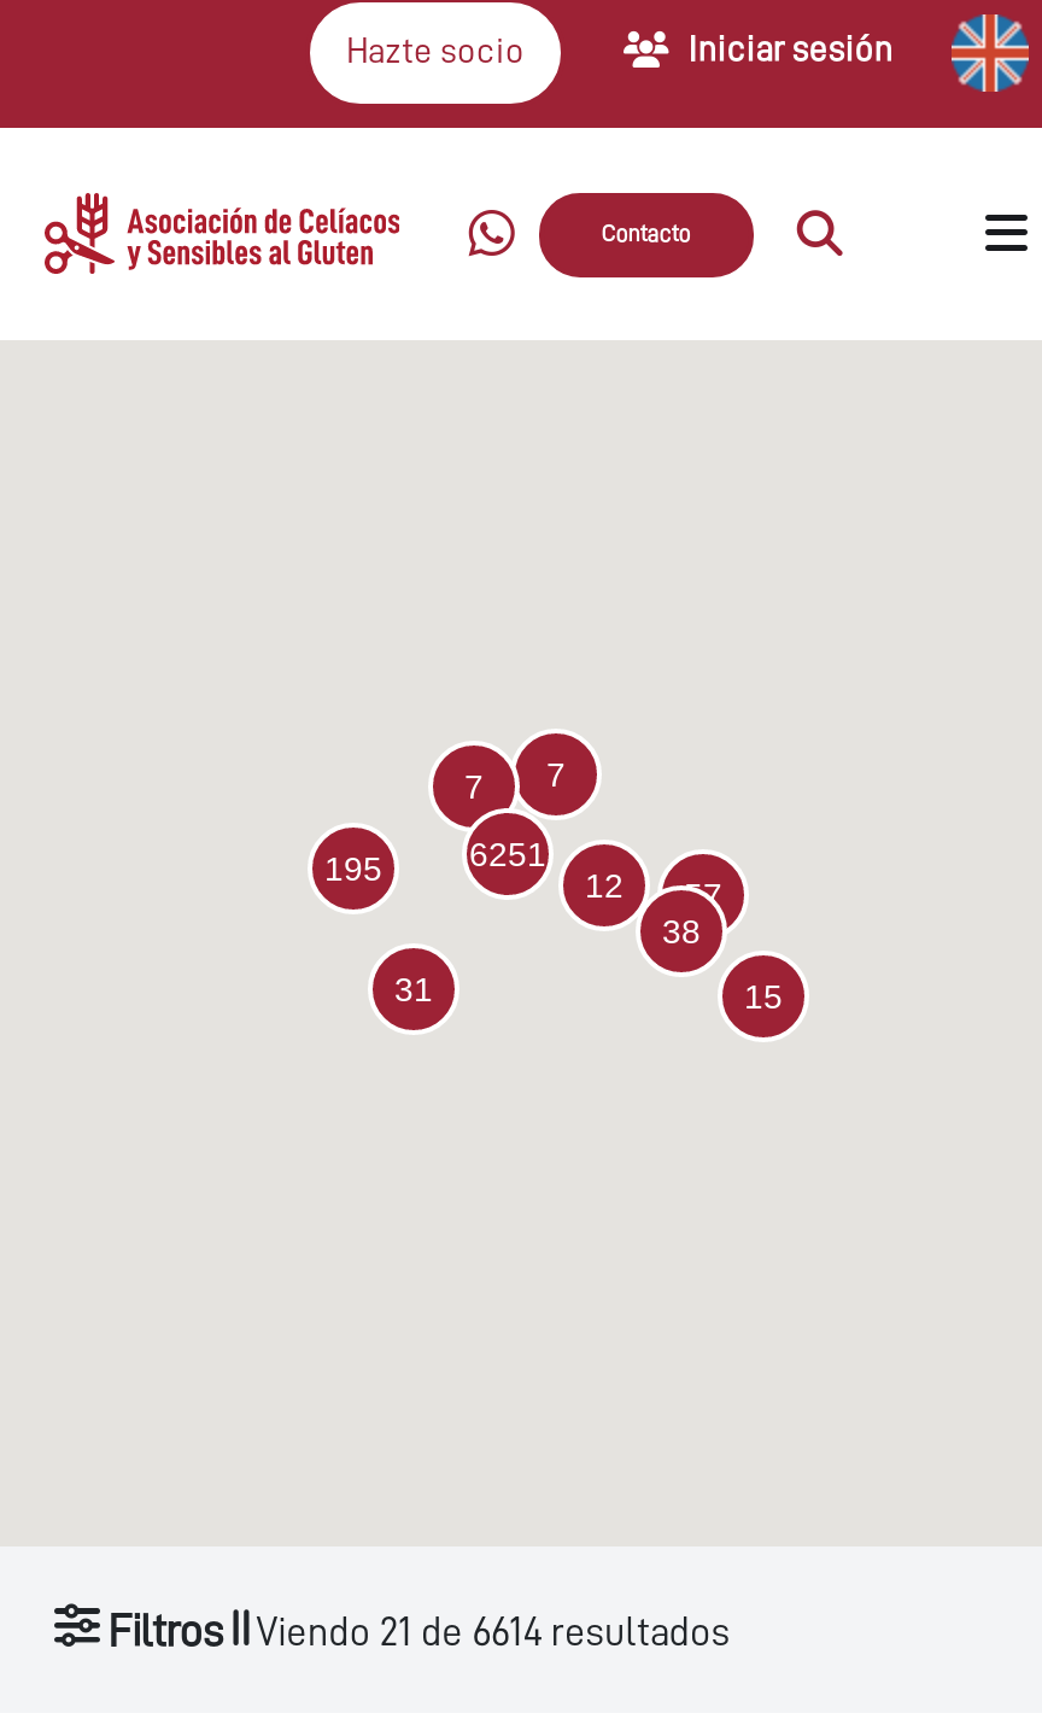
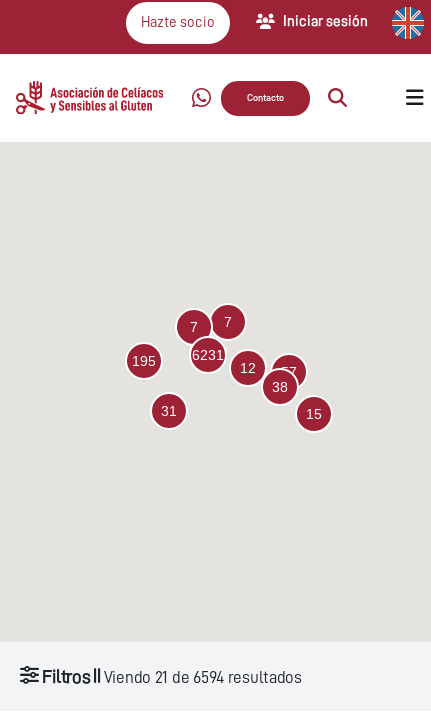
[256,1612,729,1653] Viendo 21 de 6614 resultados -> [104,669,302,686] Viendo 21 de 6594 resultados

